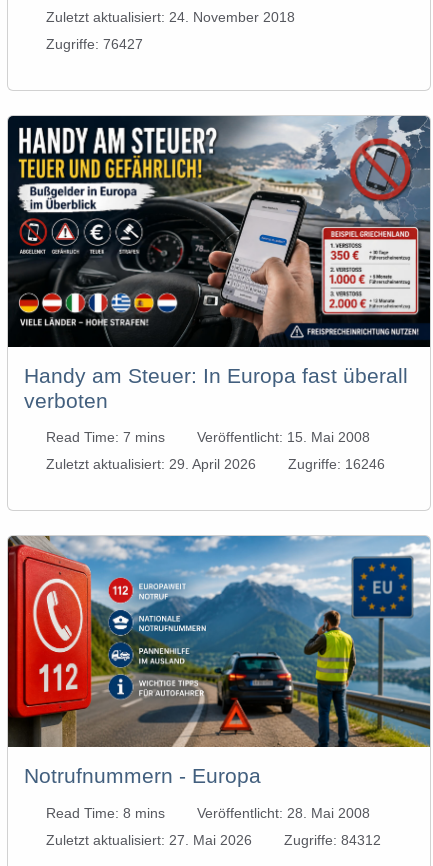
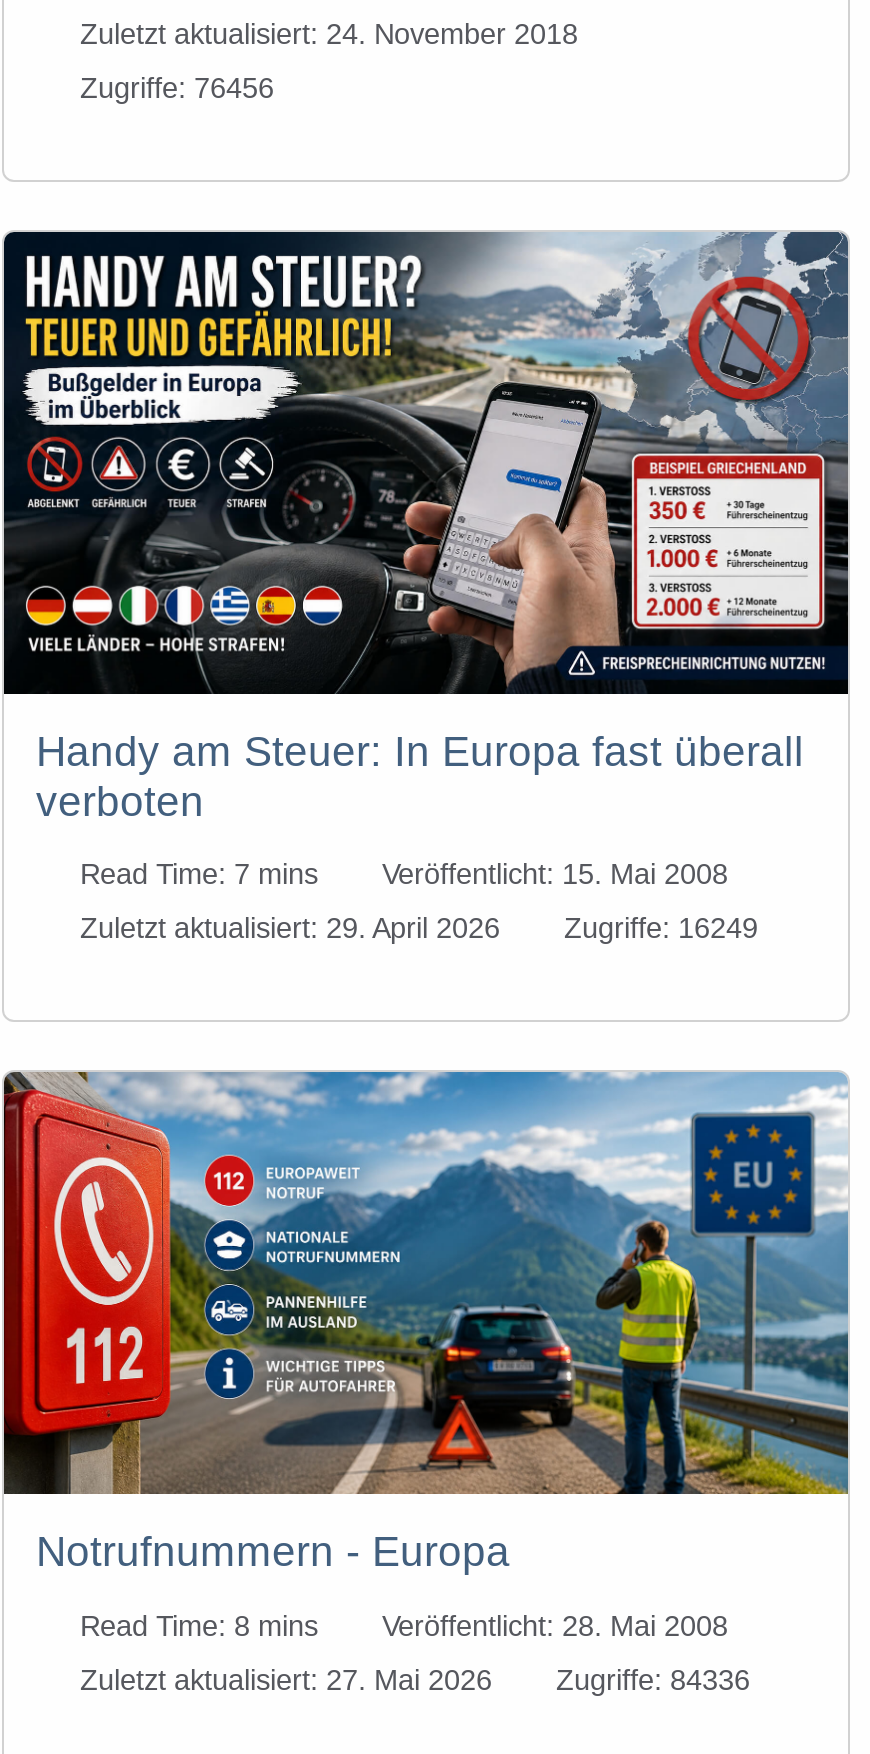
[46,36,143,52] Zugriffe: 76427 -> [80,71,274,103] Zugriffe: 76456
[46,456,385,472] Zuletzt aktualisiert: 29. April 2026 Zugriffe: 16246 -> [80,913,758,945] Zuletzt aktualisiert: 29. April 2026 Zugriffe: 16249
[46,831,381,847] Zuletzt aktualisiert: 27. Mai 2026 Zugriffe: 84312 -> [80,1663,750,1695] Zuletzt aktualisiert: 27. Mai 2026 Zugriffe: 84336

